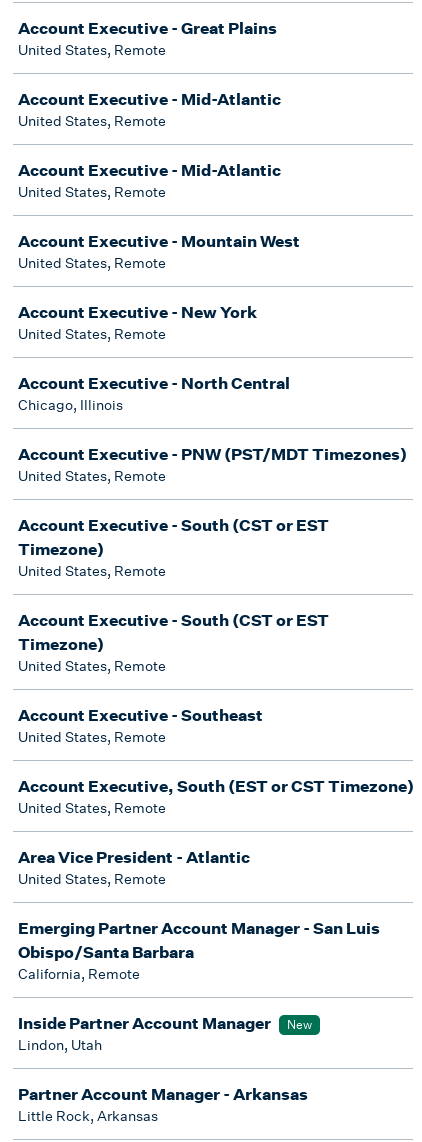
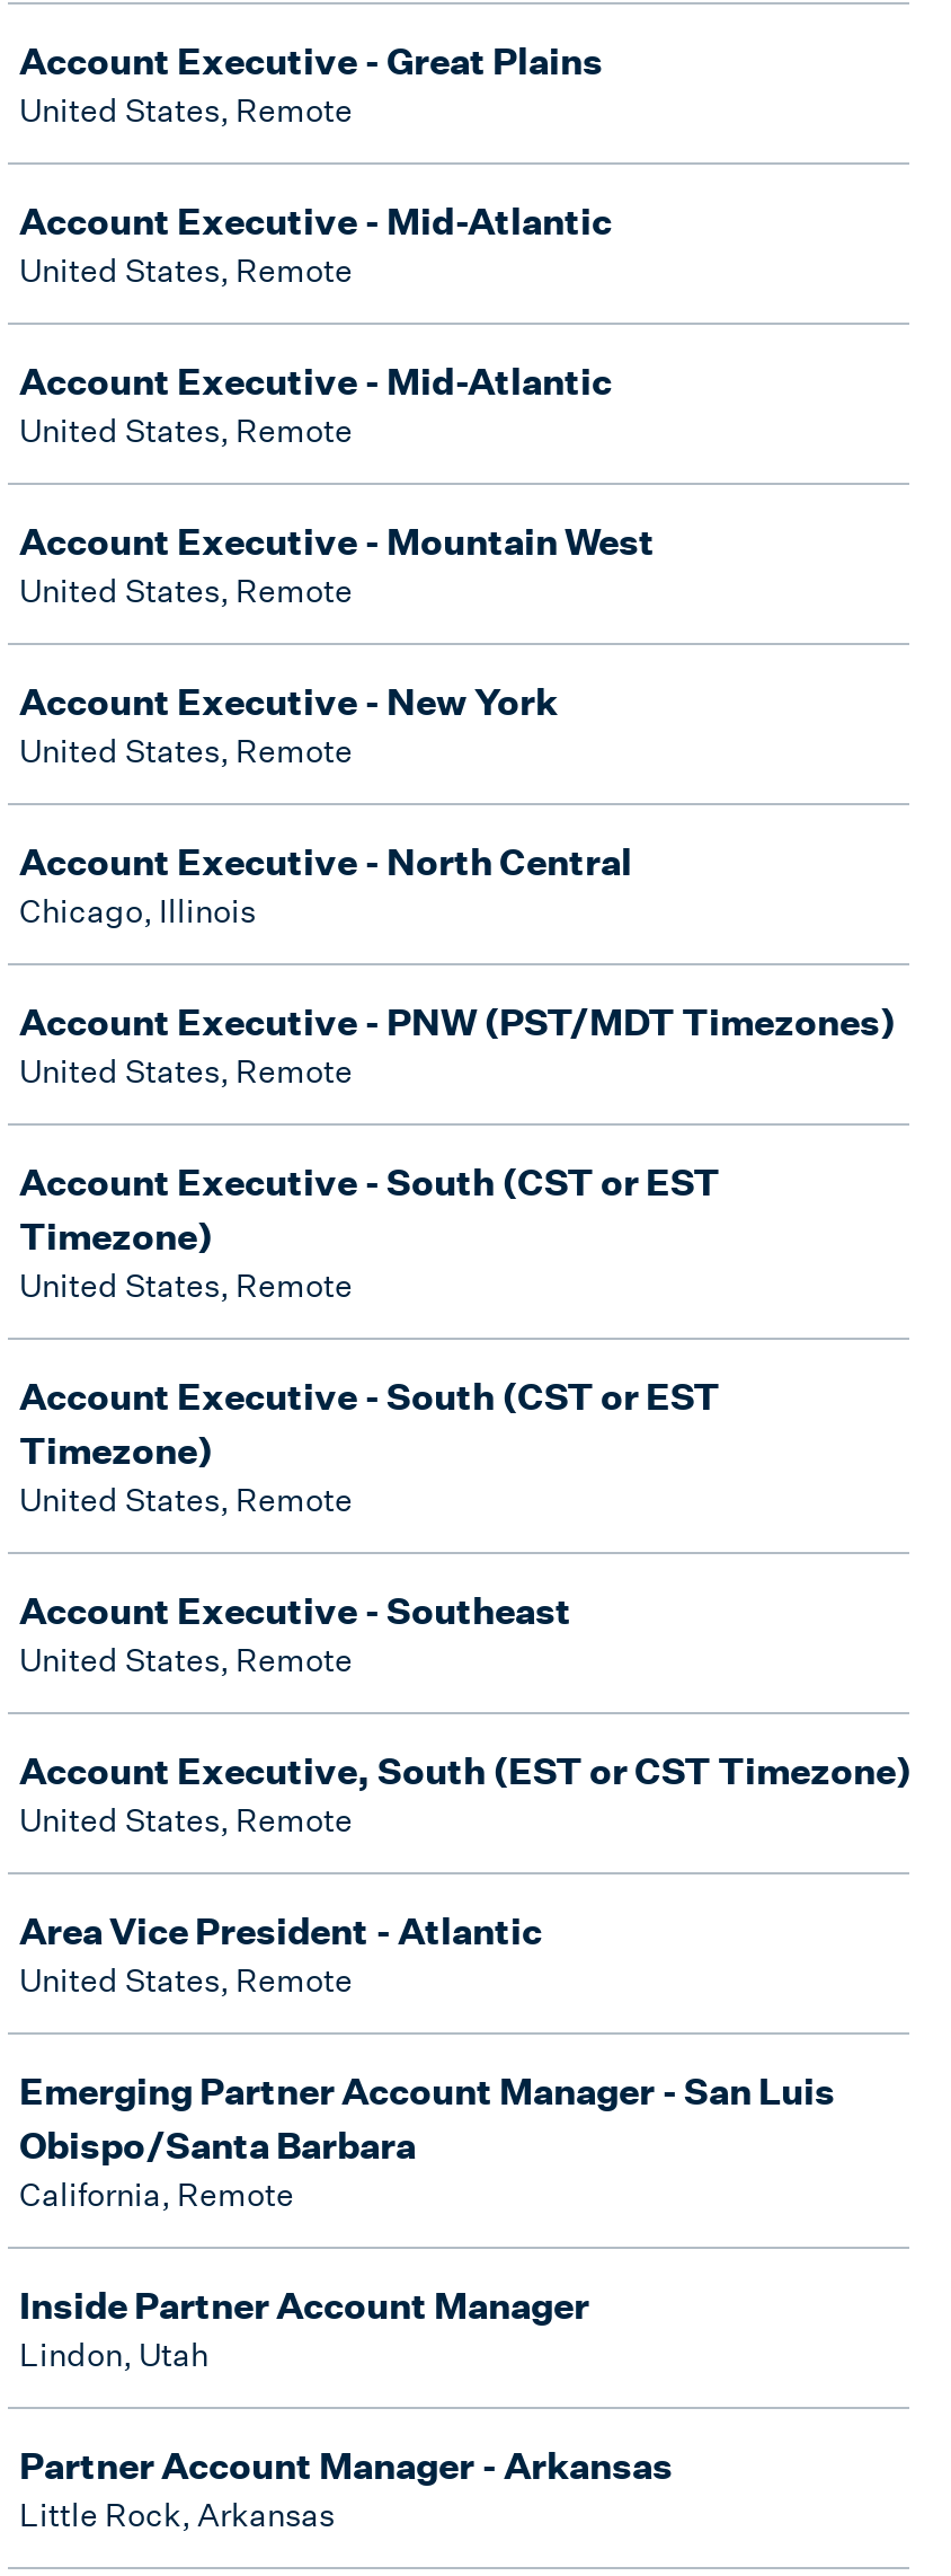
[287,1016,312,1033] New -> none

